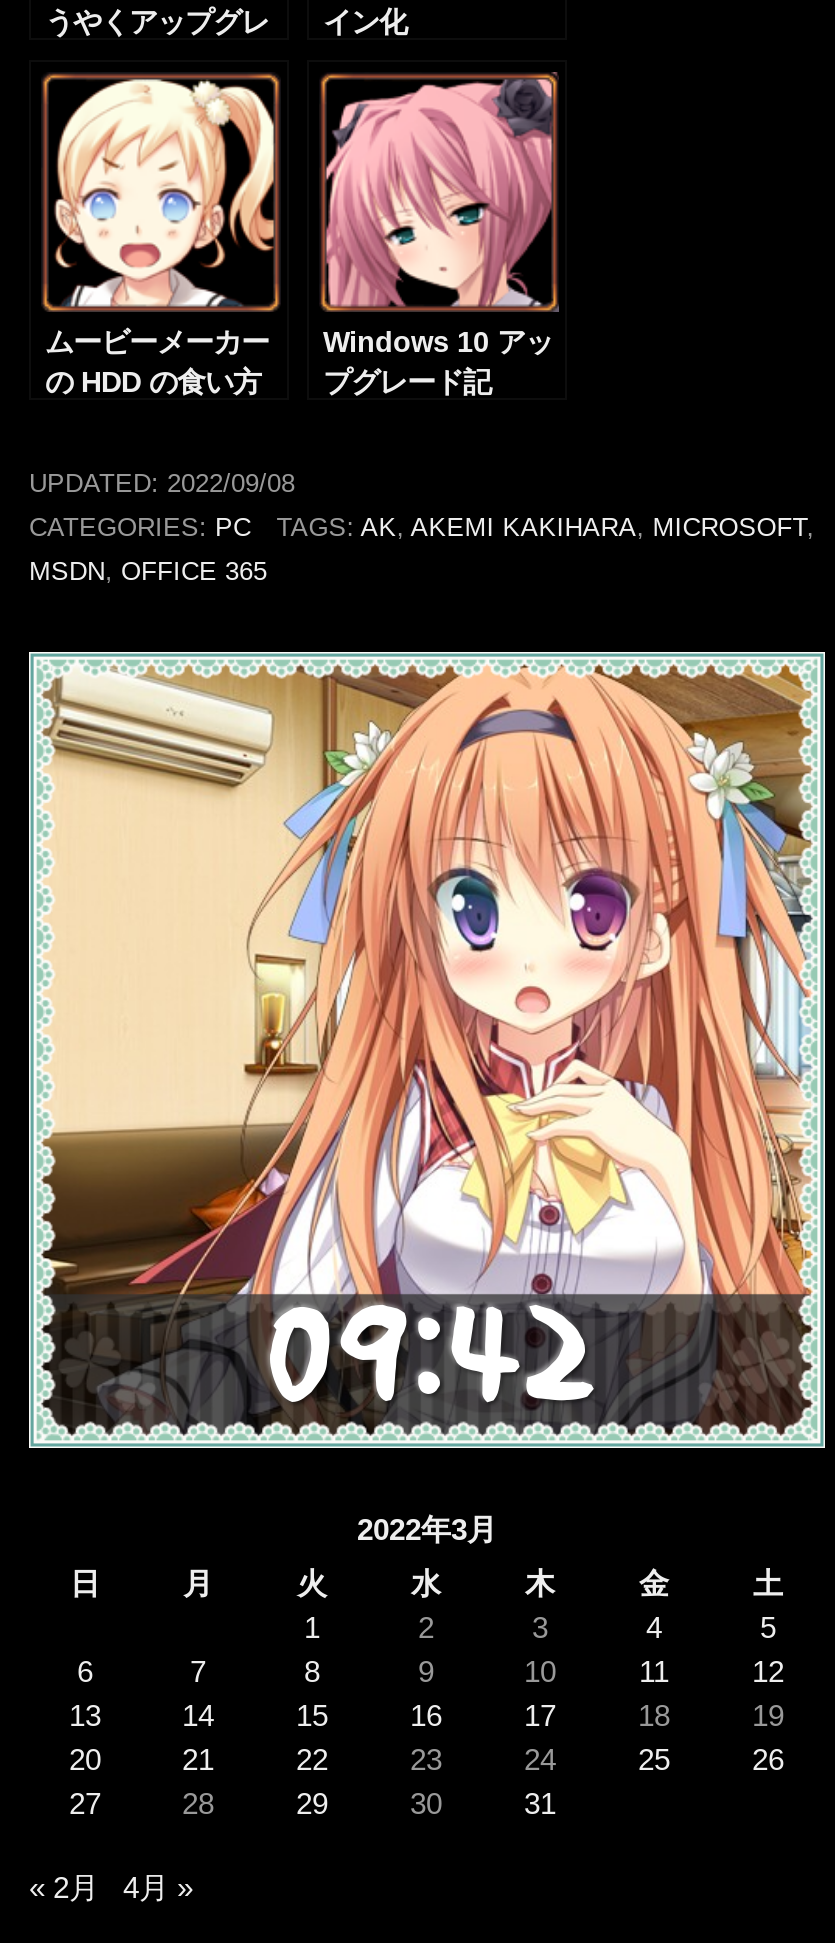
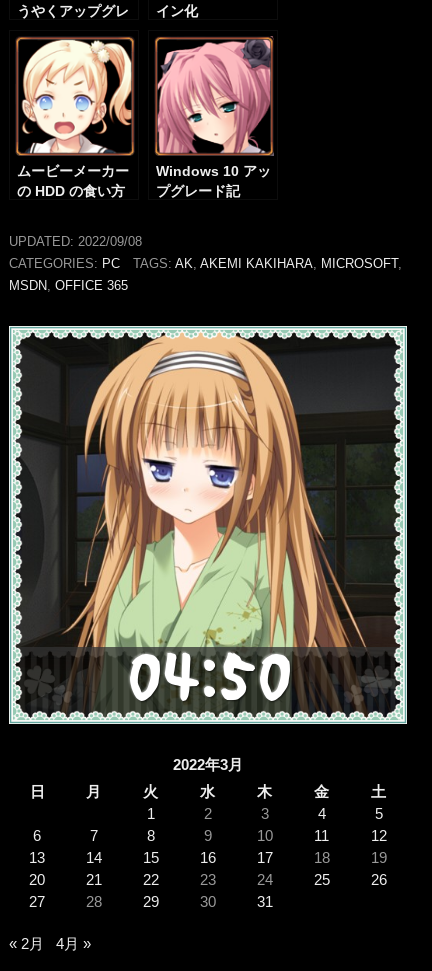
[41,664,813,1430] [image] -> [15,332,401,717] [image]

